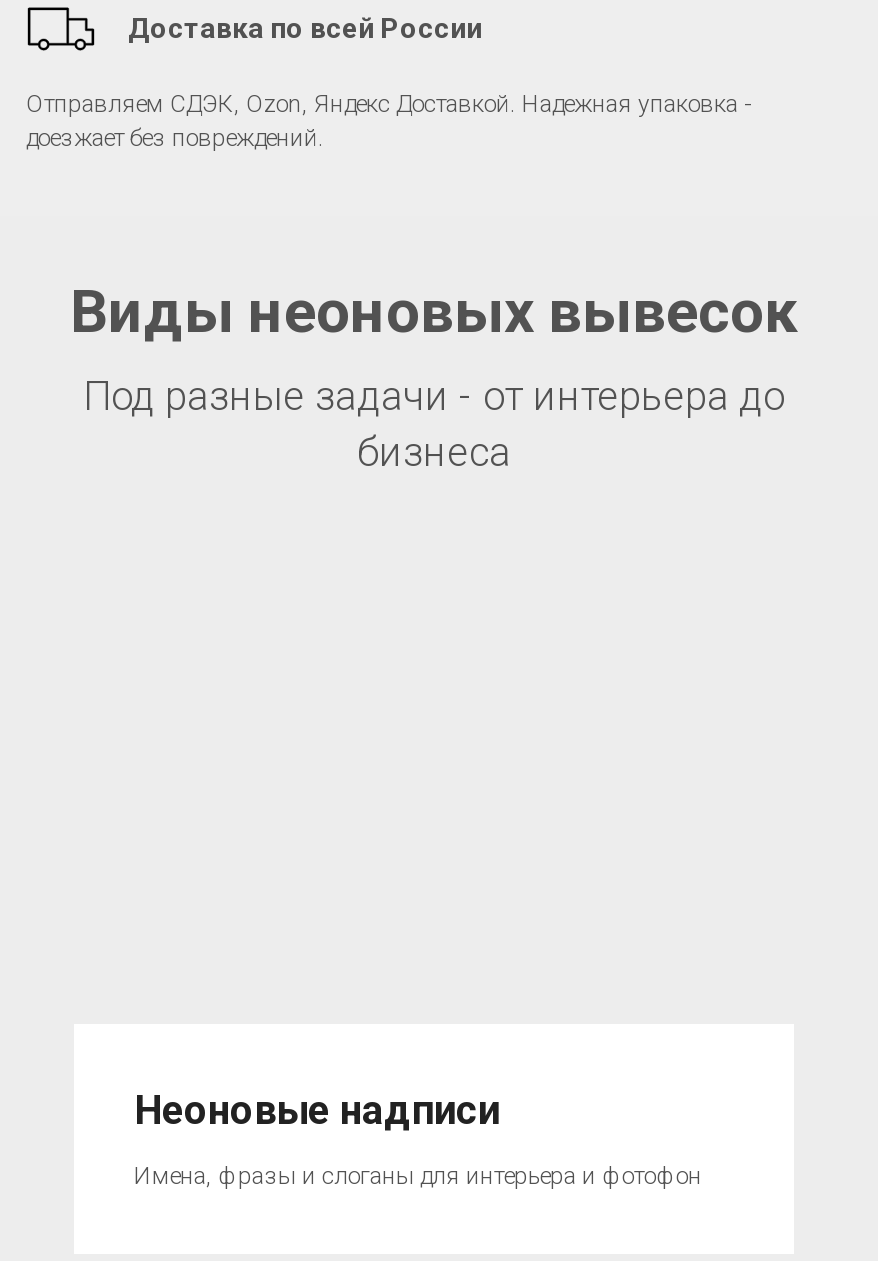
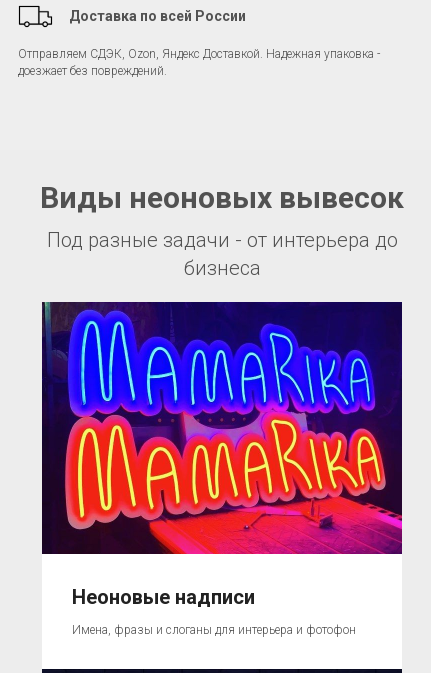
none -> [41,301,403,555] [image]

